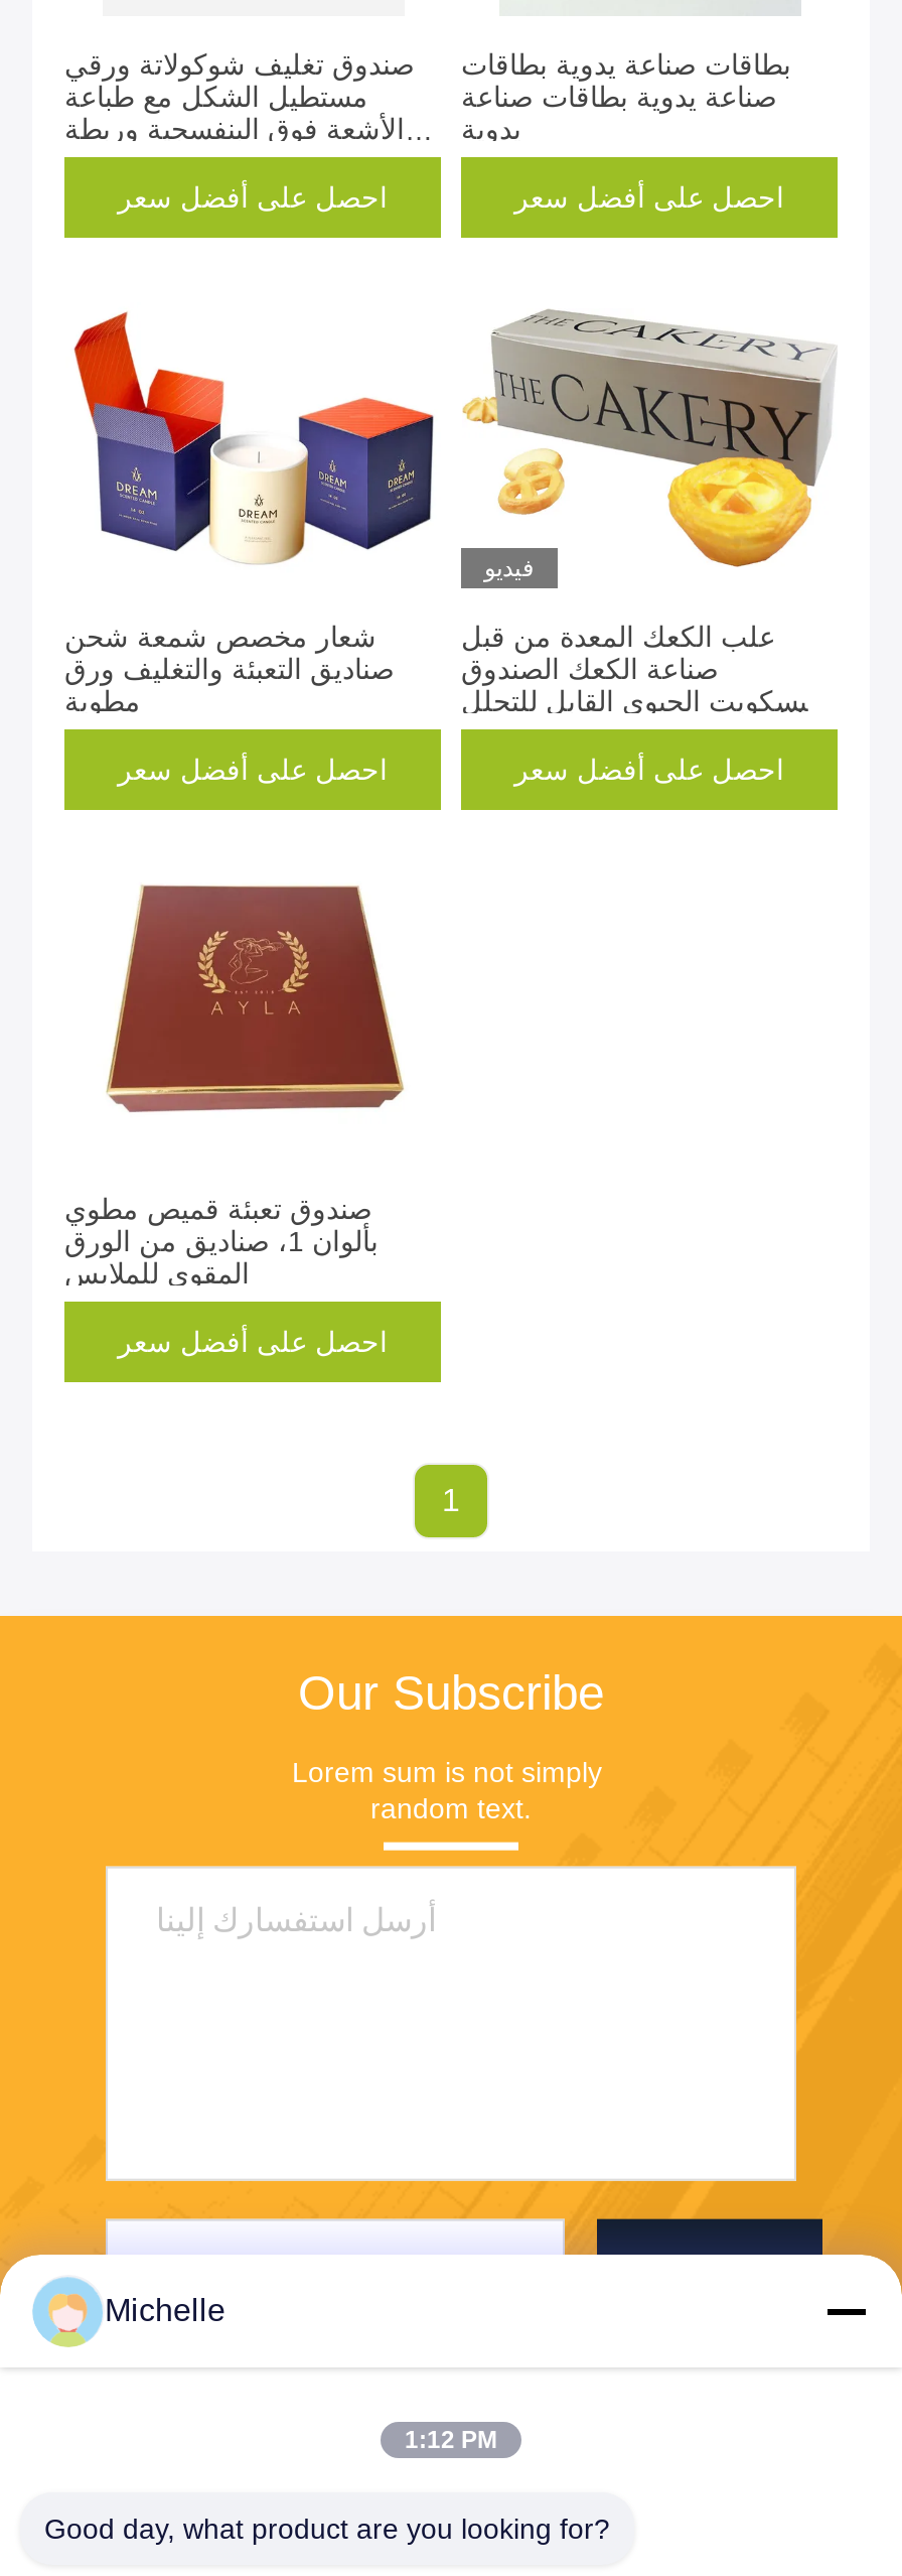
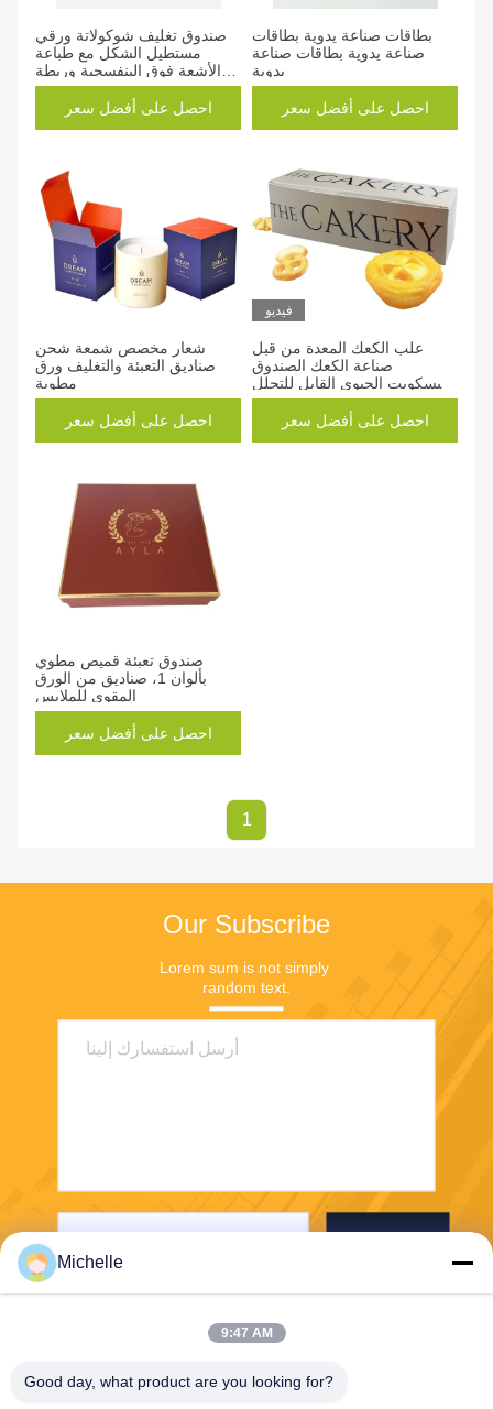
[405,2426,497,2454] 1:12 PM -> [221,1325,272,1341] 9:47 AM

